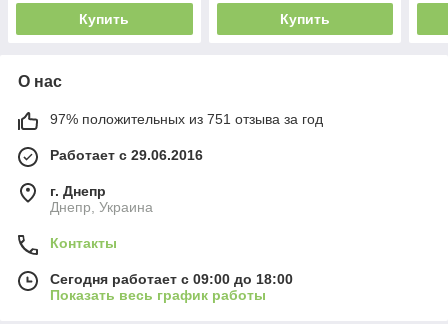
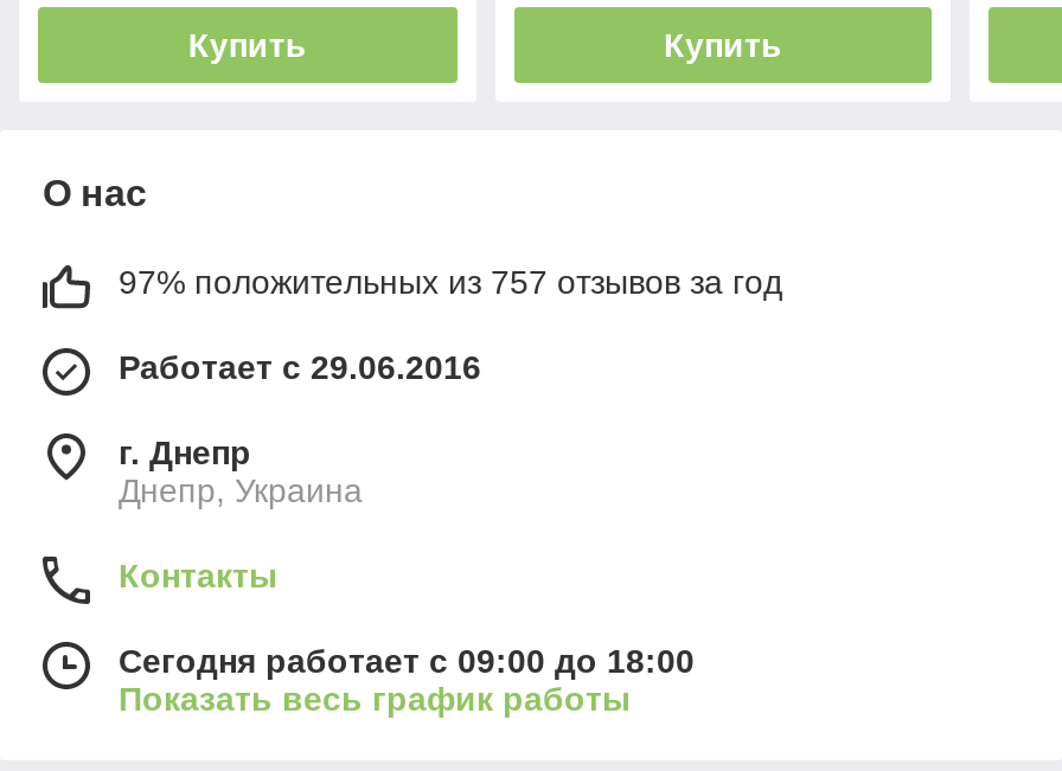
[50,111,323,127] 97% положительных из 751 отзыва за год -> [119,262,782,300] 97% положительных из 757 отзывов за год

